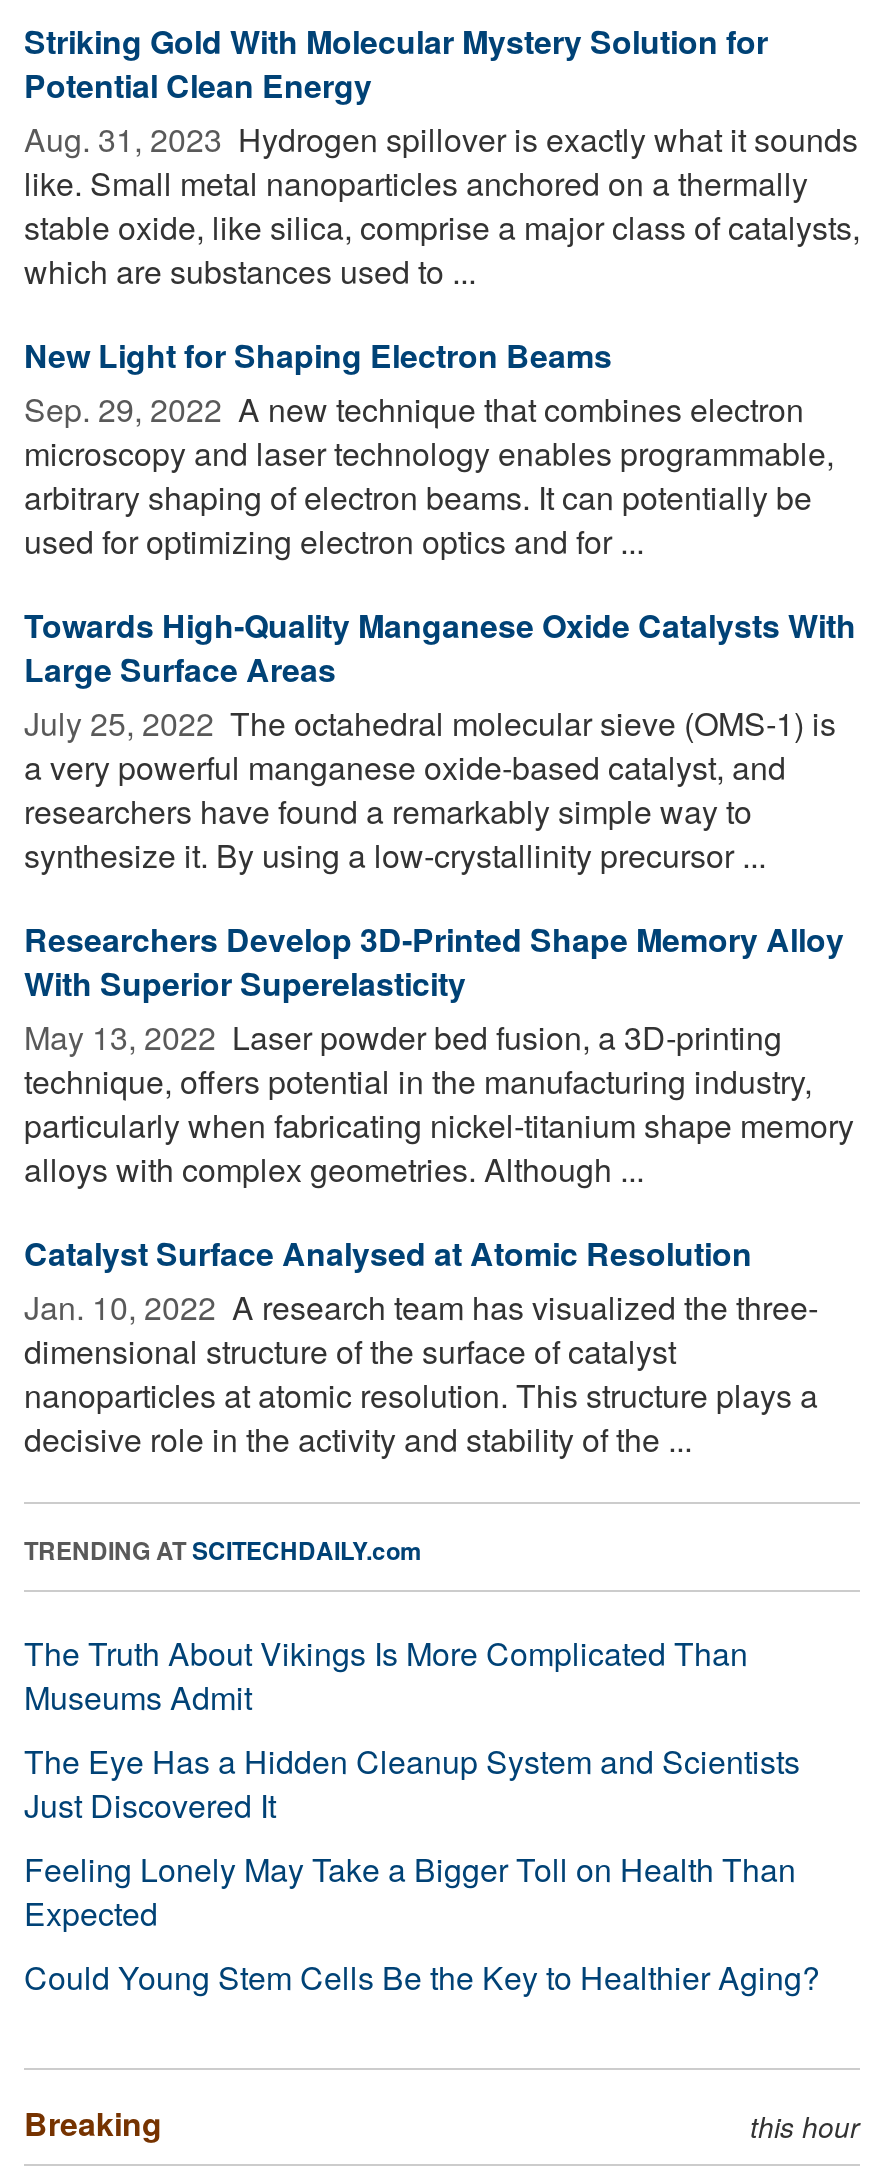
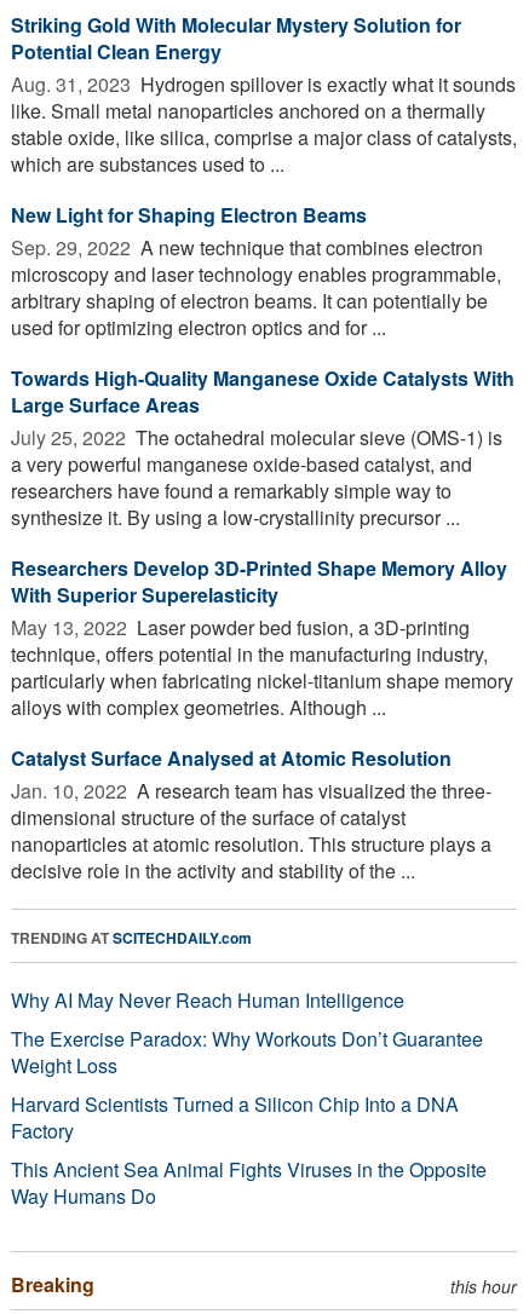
[24,1630,820,2000] The Truth About Vikings Is More Complicated Than | Museums Admit | The Eye Has a Hidden Cleanup System and Scientists | Just Discovered It | Feeling Lonely May Take a Bigger Toll on Health Than | Expected | Could Young Stem Cells Be the Key to Healthier Aging? -> [11,986,487,1210] Why AI May Never Reach Human Intelligence | The Exercise Paradox: Why Workouts Don’t Guarantee | Weight Loss | Harvard Scientists Turned a Silicon Chip Into a DNA | Factory | This Ancient Sea Animal Fights Viruses in the Opposite | Way Humans Do

